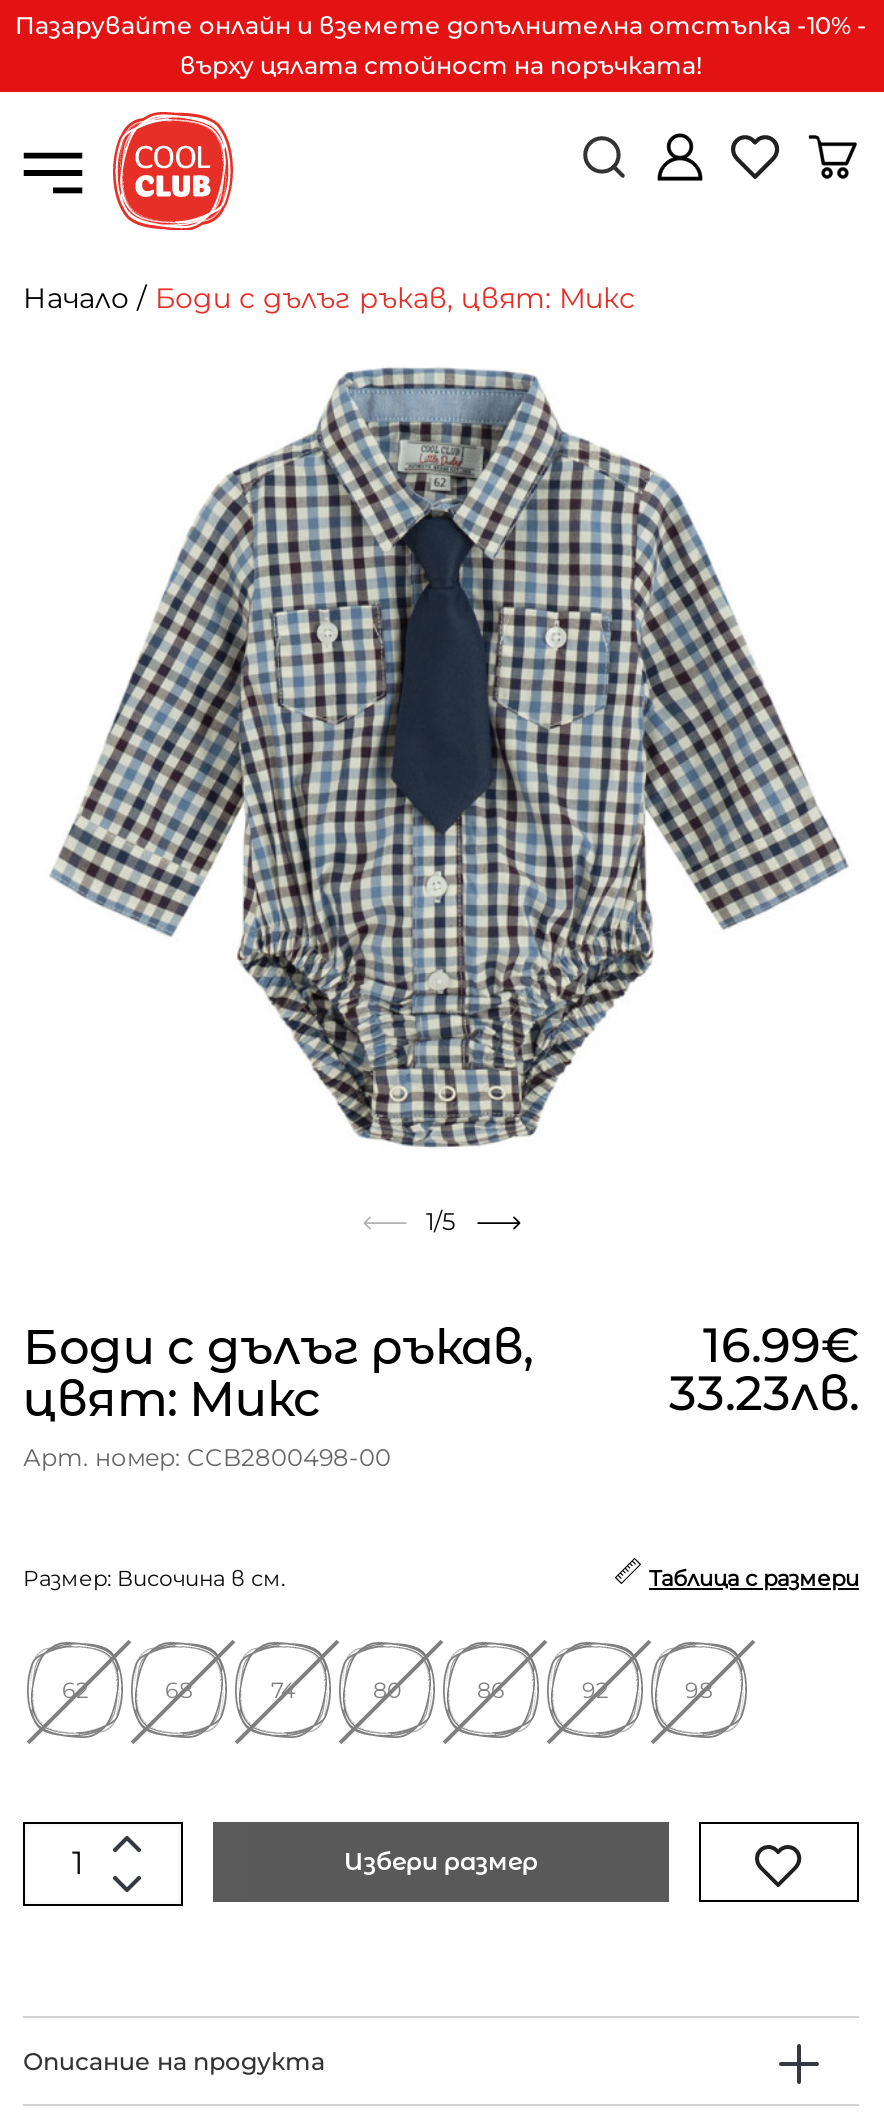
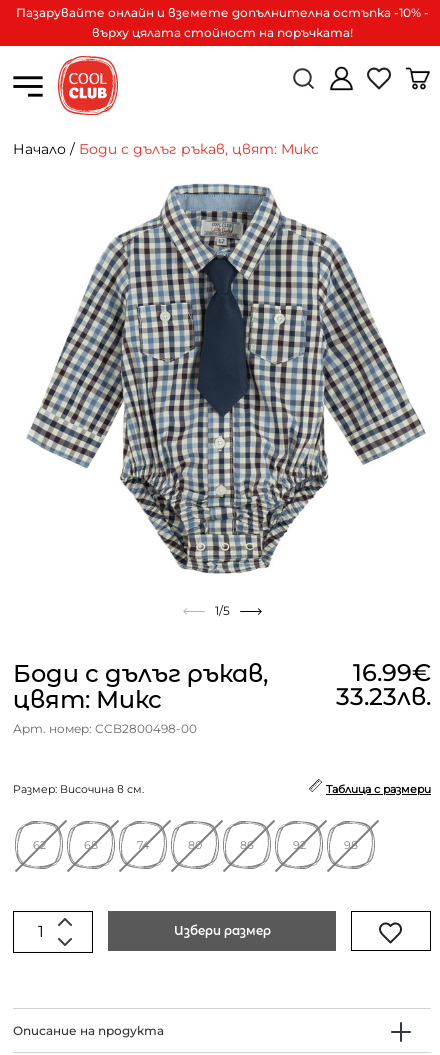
[15,10,867,40] Пазарувайте онлайн и вземете допълнителна отстъпка -10% - -> [15,5,428,20] Пазарувайте онлайн и вземете допълнителна остъпка -10% -

